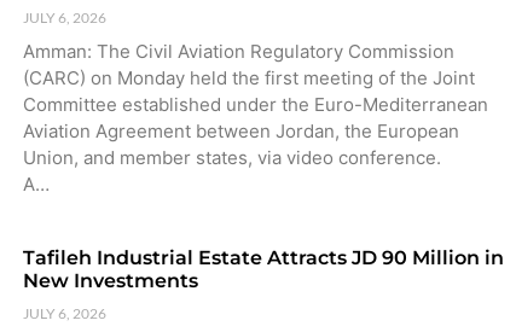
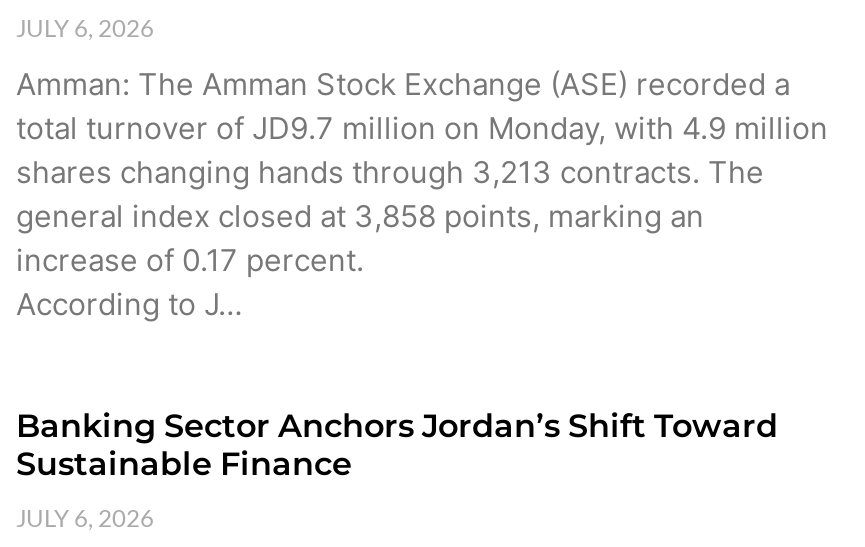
[23,40,488,195] Amman: The Civil Aviation Regulatory Commission | (CARC) on Monday held the first meeting of the Joint | Committee established under the Euro-Mediterranean | Aviation Agreement between Jordan, the European | Union, and member states, via video conference. | A… -> [16,65,828,323] Amman: The Amman Stock Exchange (ASE) recorded a | total turnover of JD9.7 million on Monday, with 4.9 million | shares changing hands through 3,213 contracts. The | general index closed at 3,858 points, marking an | increase of 0.17 percent. | According to J…
[23,246,504,292] Tafileh Industrial Estate Attracts JD 90 Million in | New Investments -> [16,407,778,483] Banking Sector Anchors Jordan’s Shift Toward | Sustainable Finance

